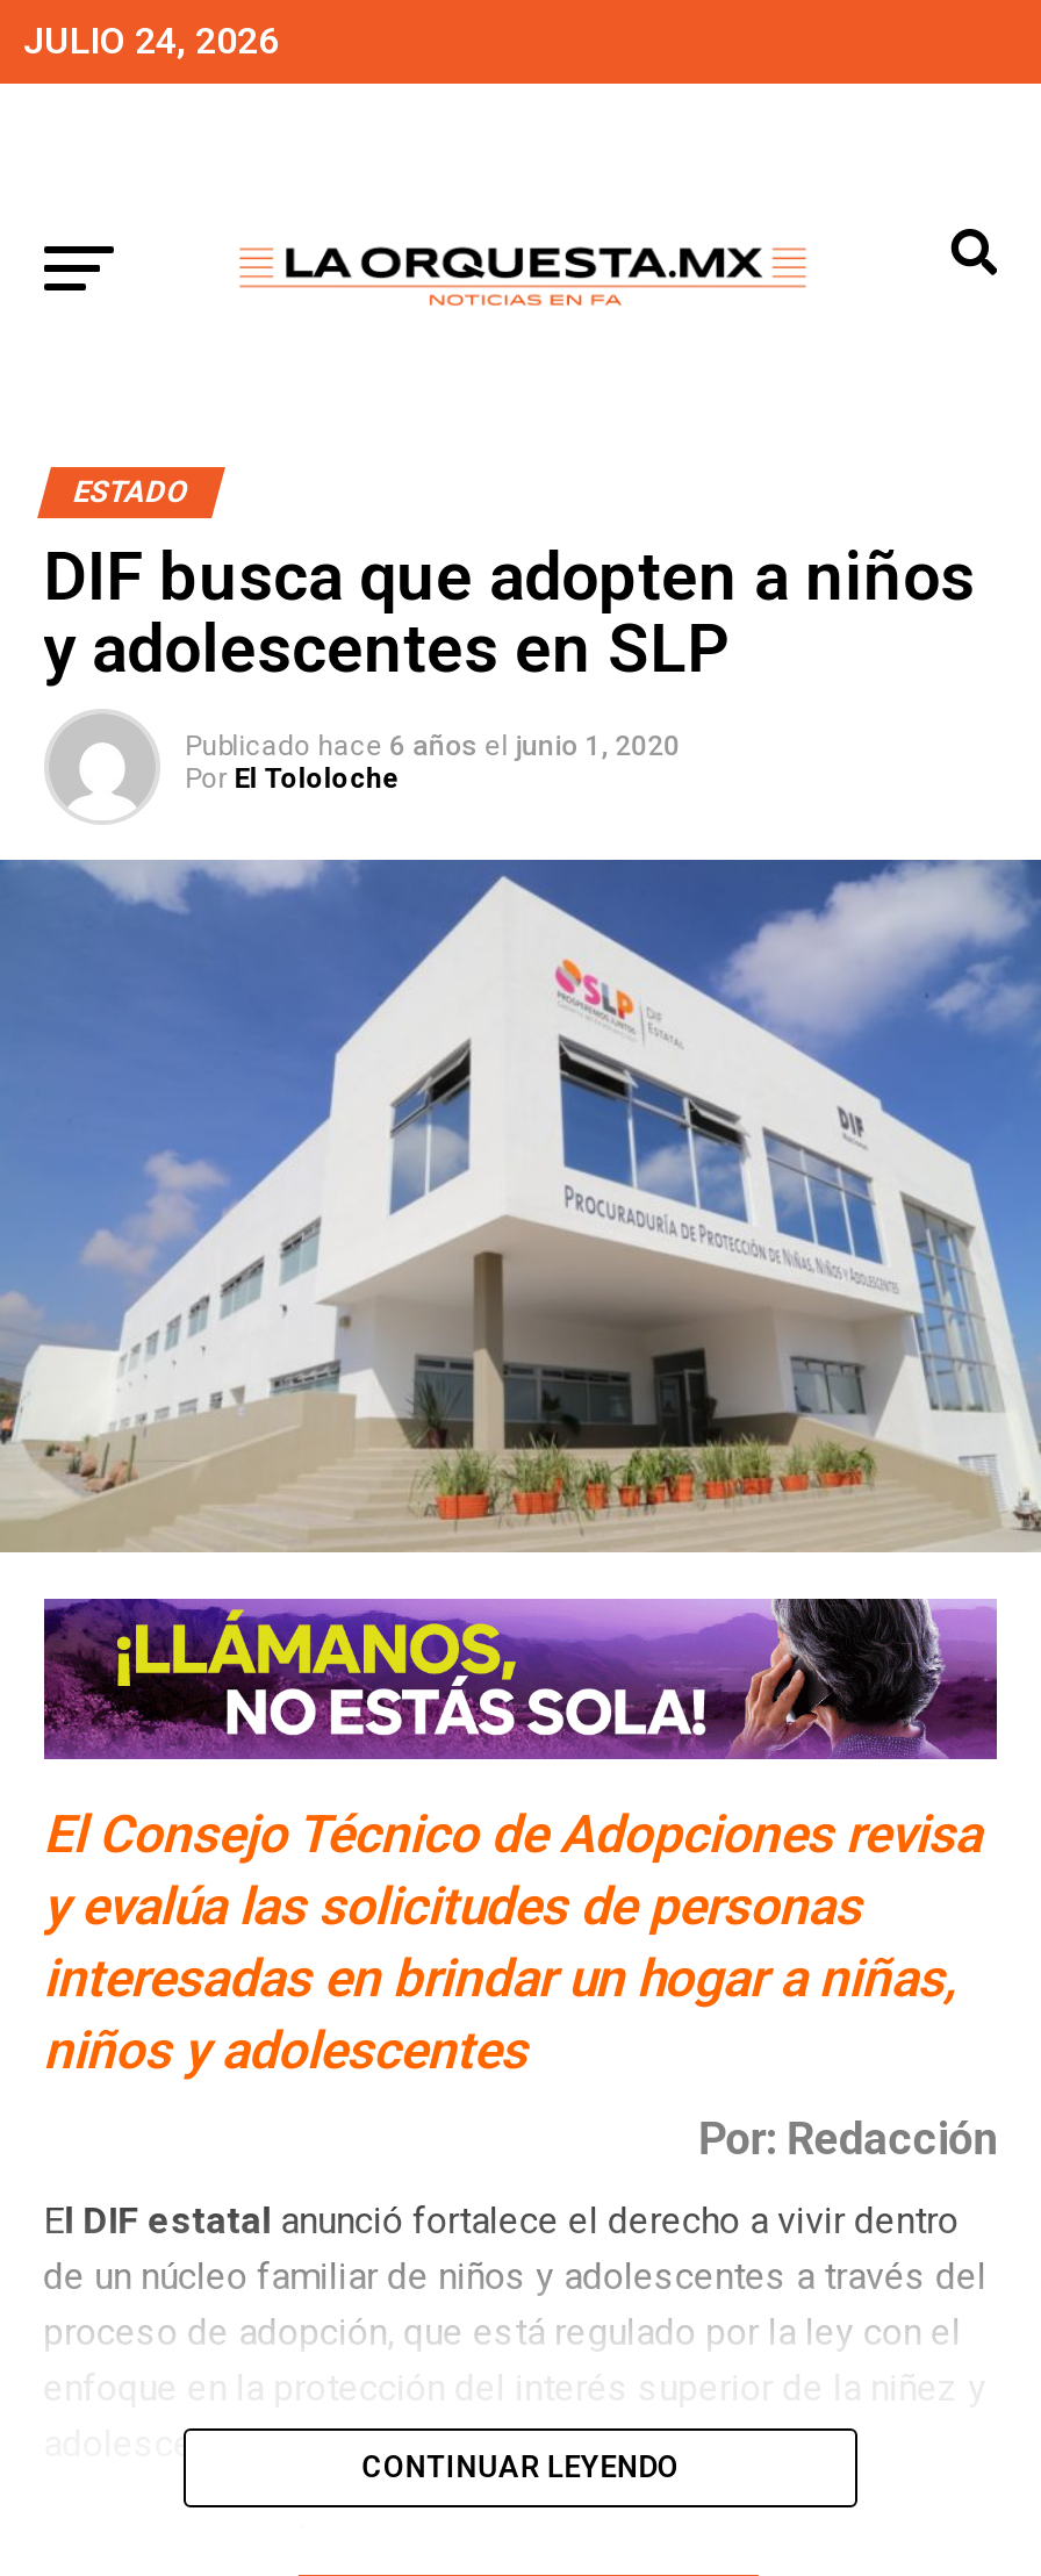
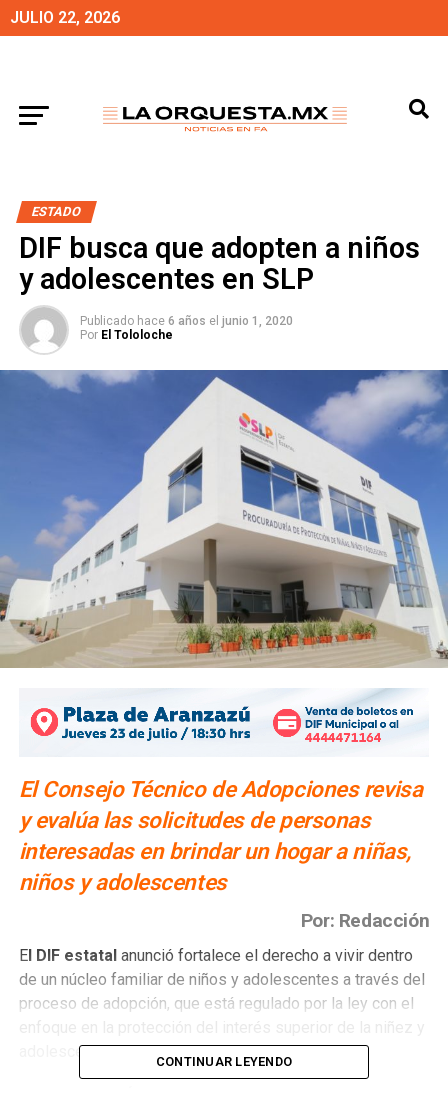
[23,19,279,63] JULIO 24, 2026 -> [10,8,120,27] JULIO 22, 2026
[42,1594,999,1761] [image] -> [19,687,429,757] [image]

